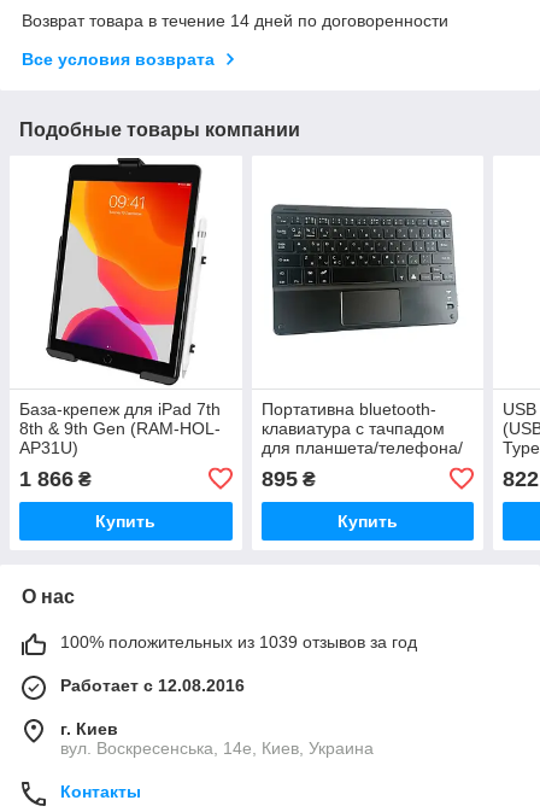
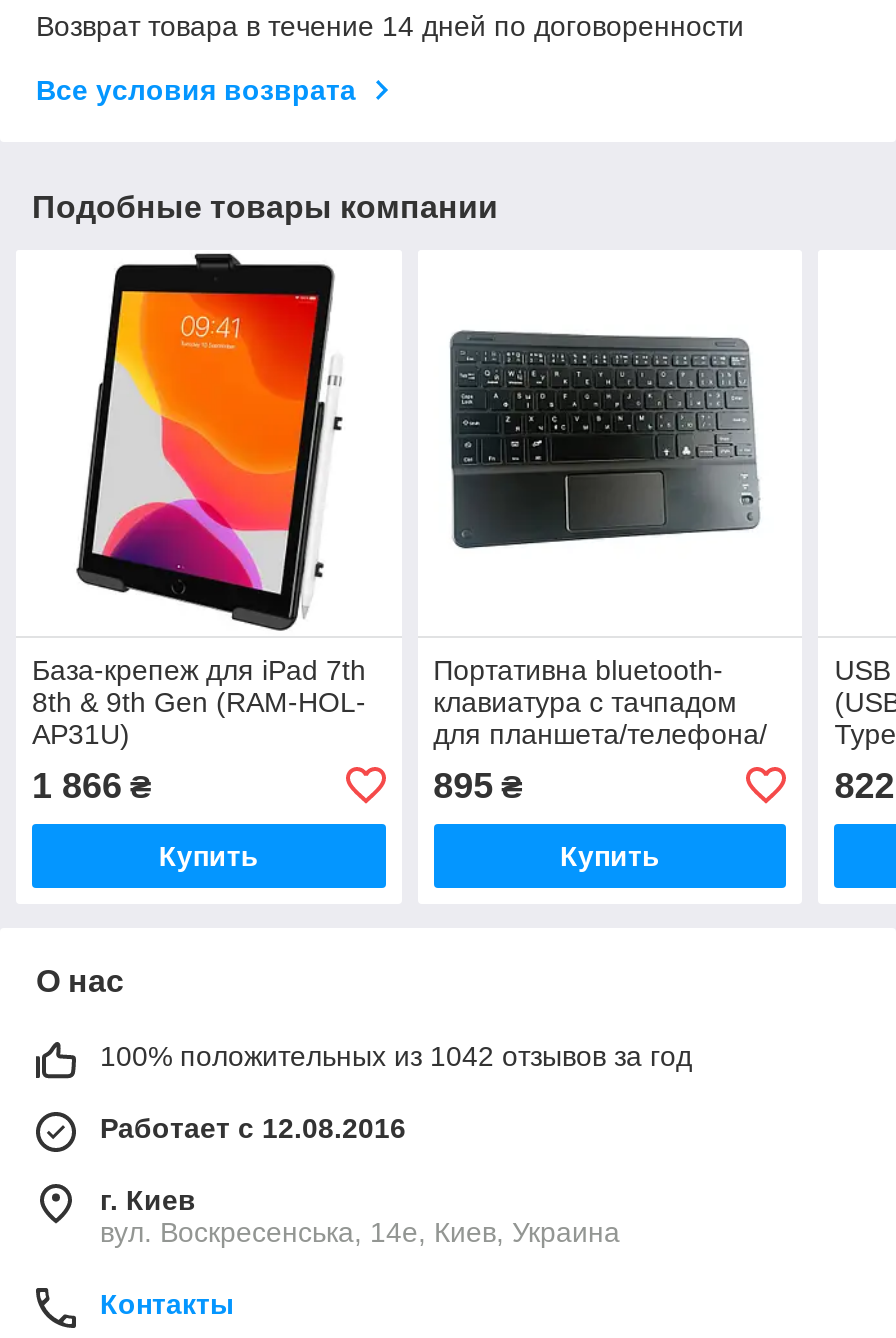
[60,632,417,651] 100% положительных из 1039 отзывов за год -> [100,1040,692,1072] 100% положительных из 1042 отзывов за год

